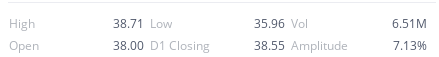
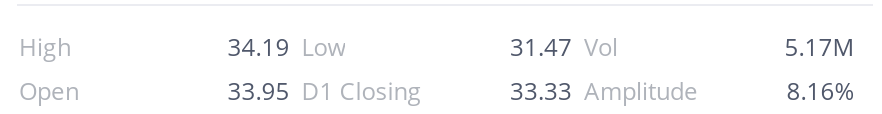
[113,15,427,32] 38.71 Low | 35.96 Vol | 6.51M -> [227,30,854,64] 34.19 Low | 31.47 Vol | 5.17M
[113,37,210,54] 38.00 D1 Closing -> [227,74,421,108] 33.95 D1 Closing
[254,37,348,54] 38.55 Amplitude -> [510,74,698,108] 33.33 Amplitude
[393,37,427,54] 7.13% -> [786,74,854,108] 8.16%

